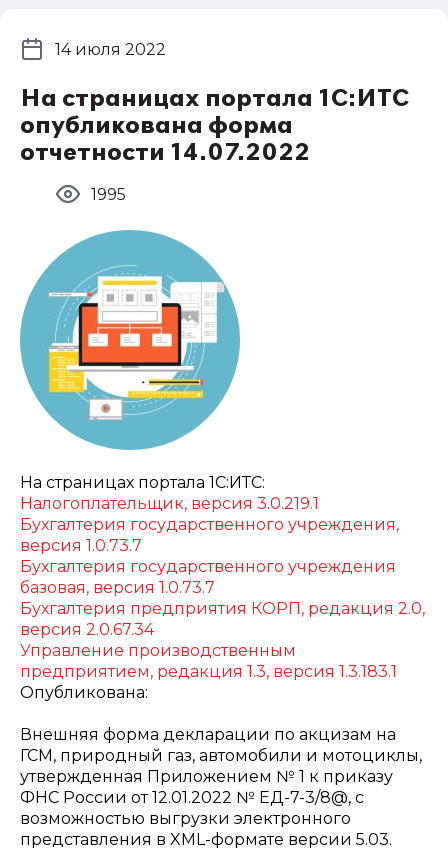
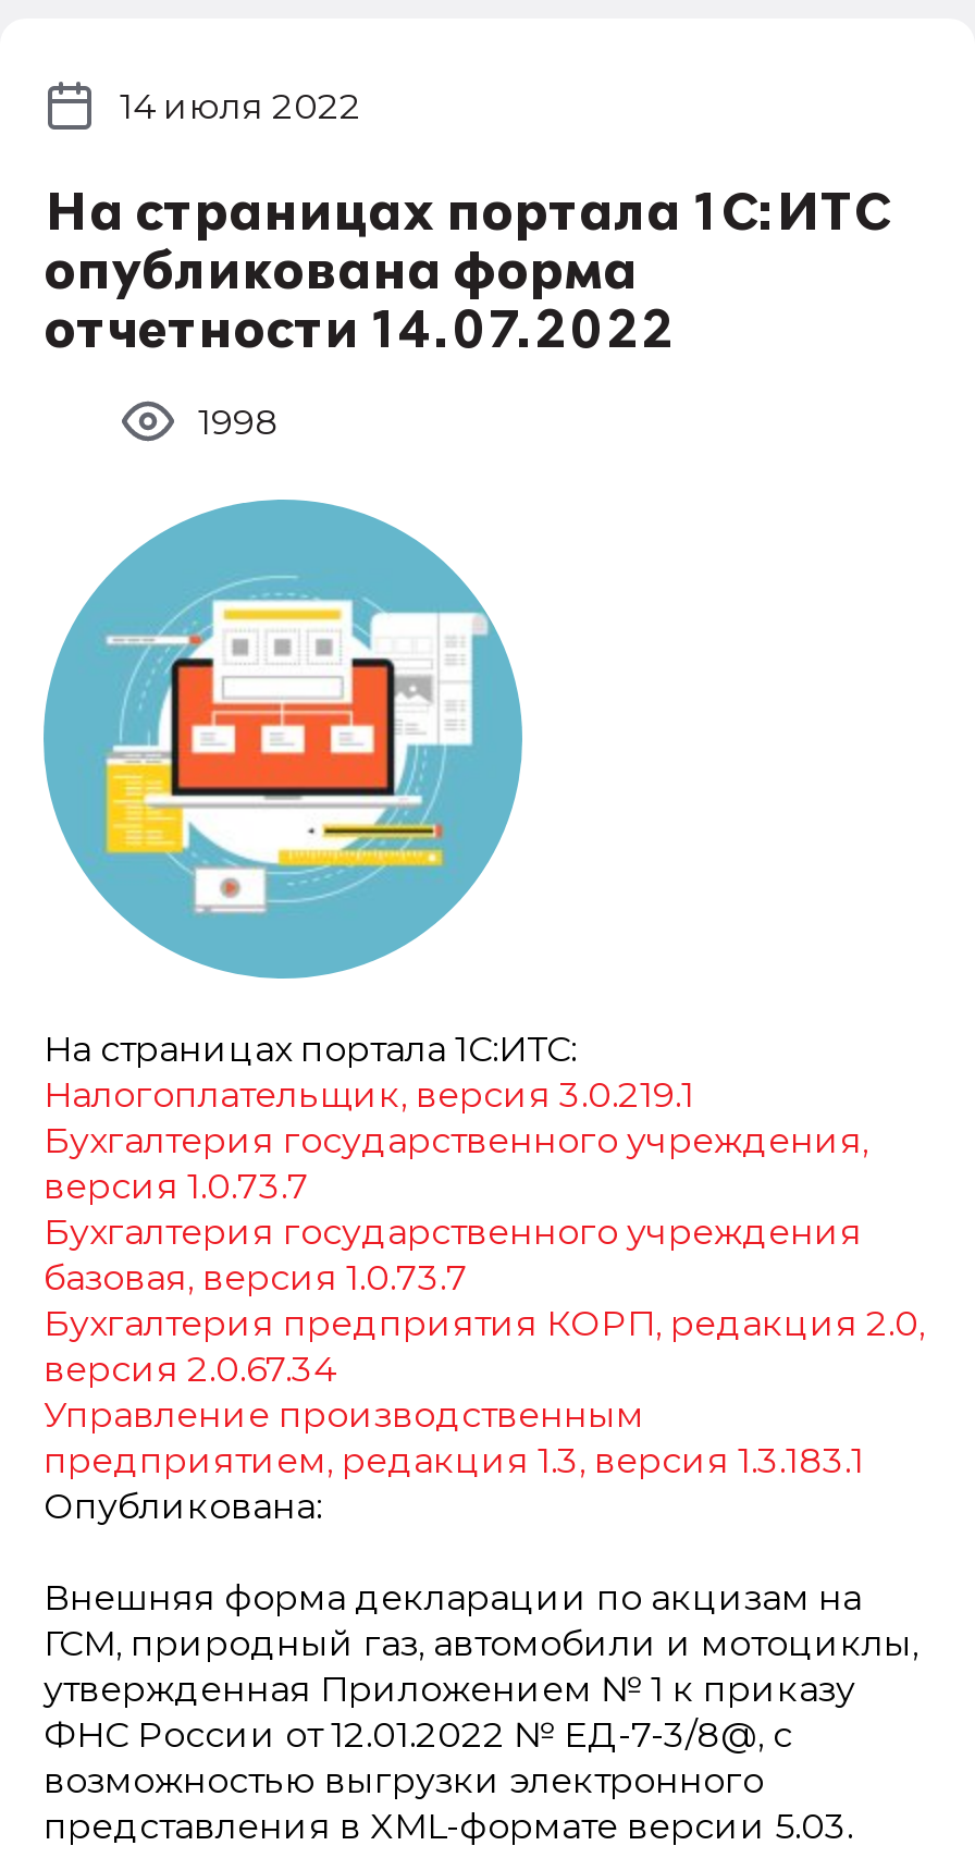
[91,184,126,203] 1995 -> [198,401,279,442] 1998

